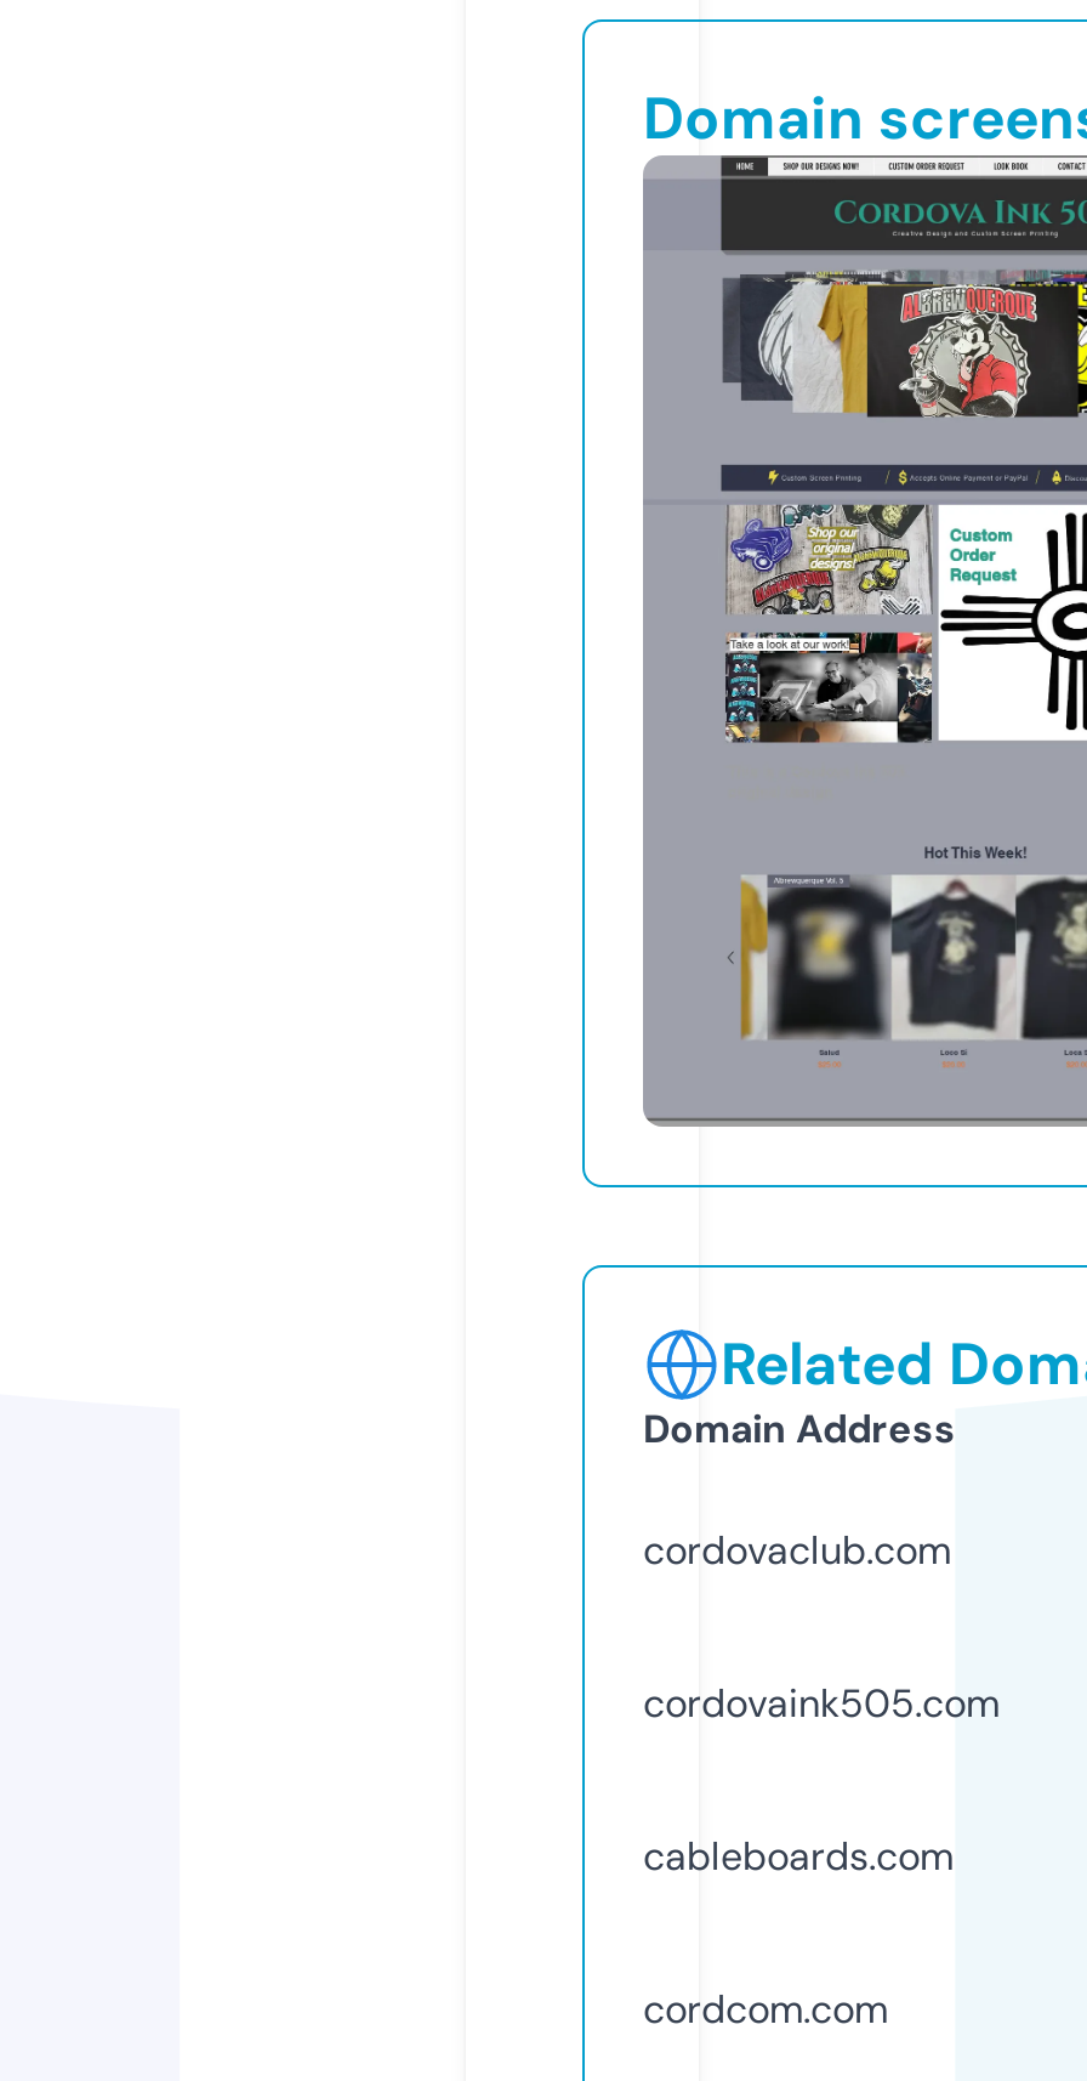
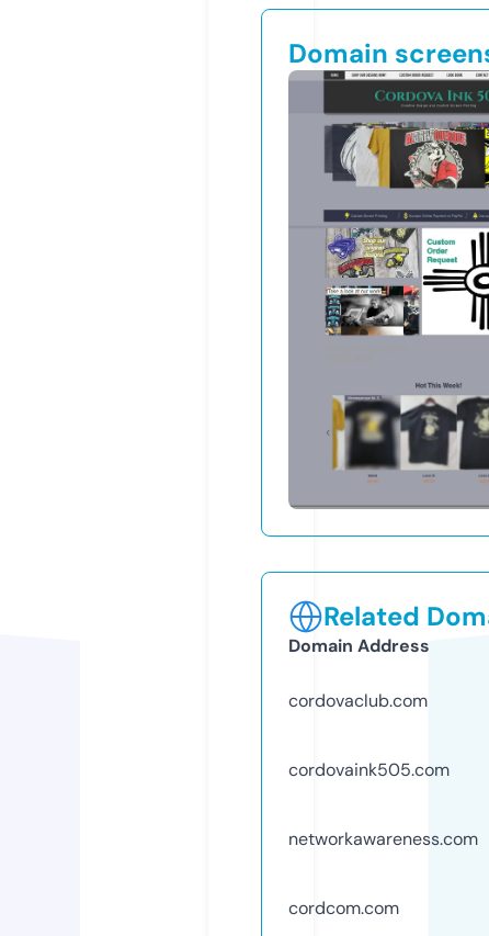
[643,1830,954,1881] cableboards.com -> [288,827,478,850] networkawareness.com

